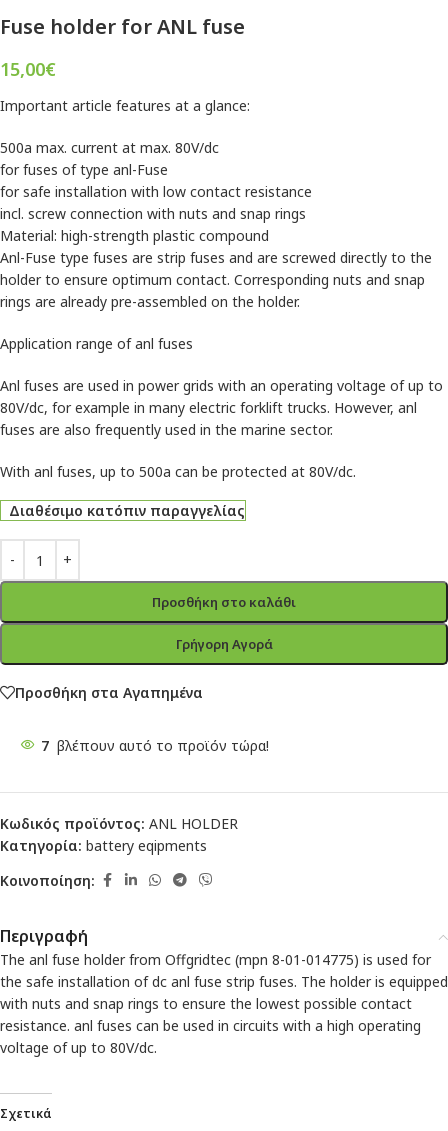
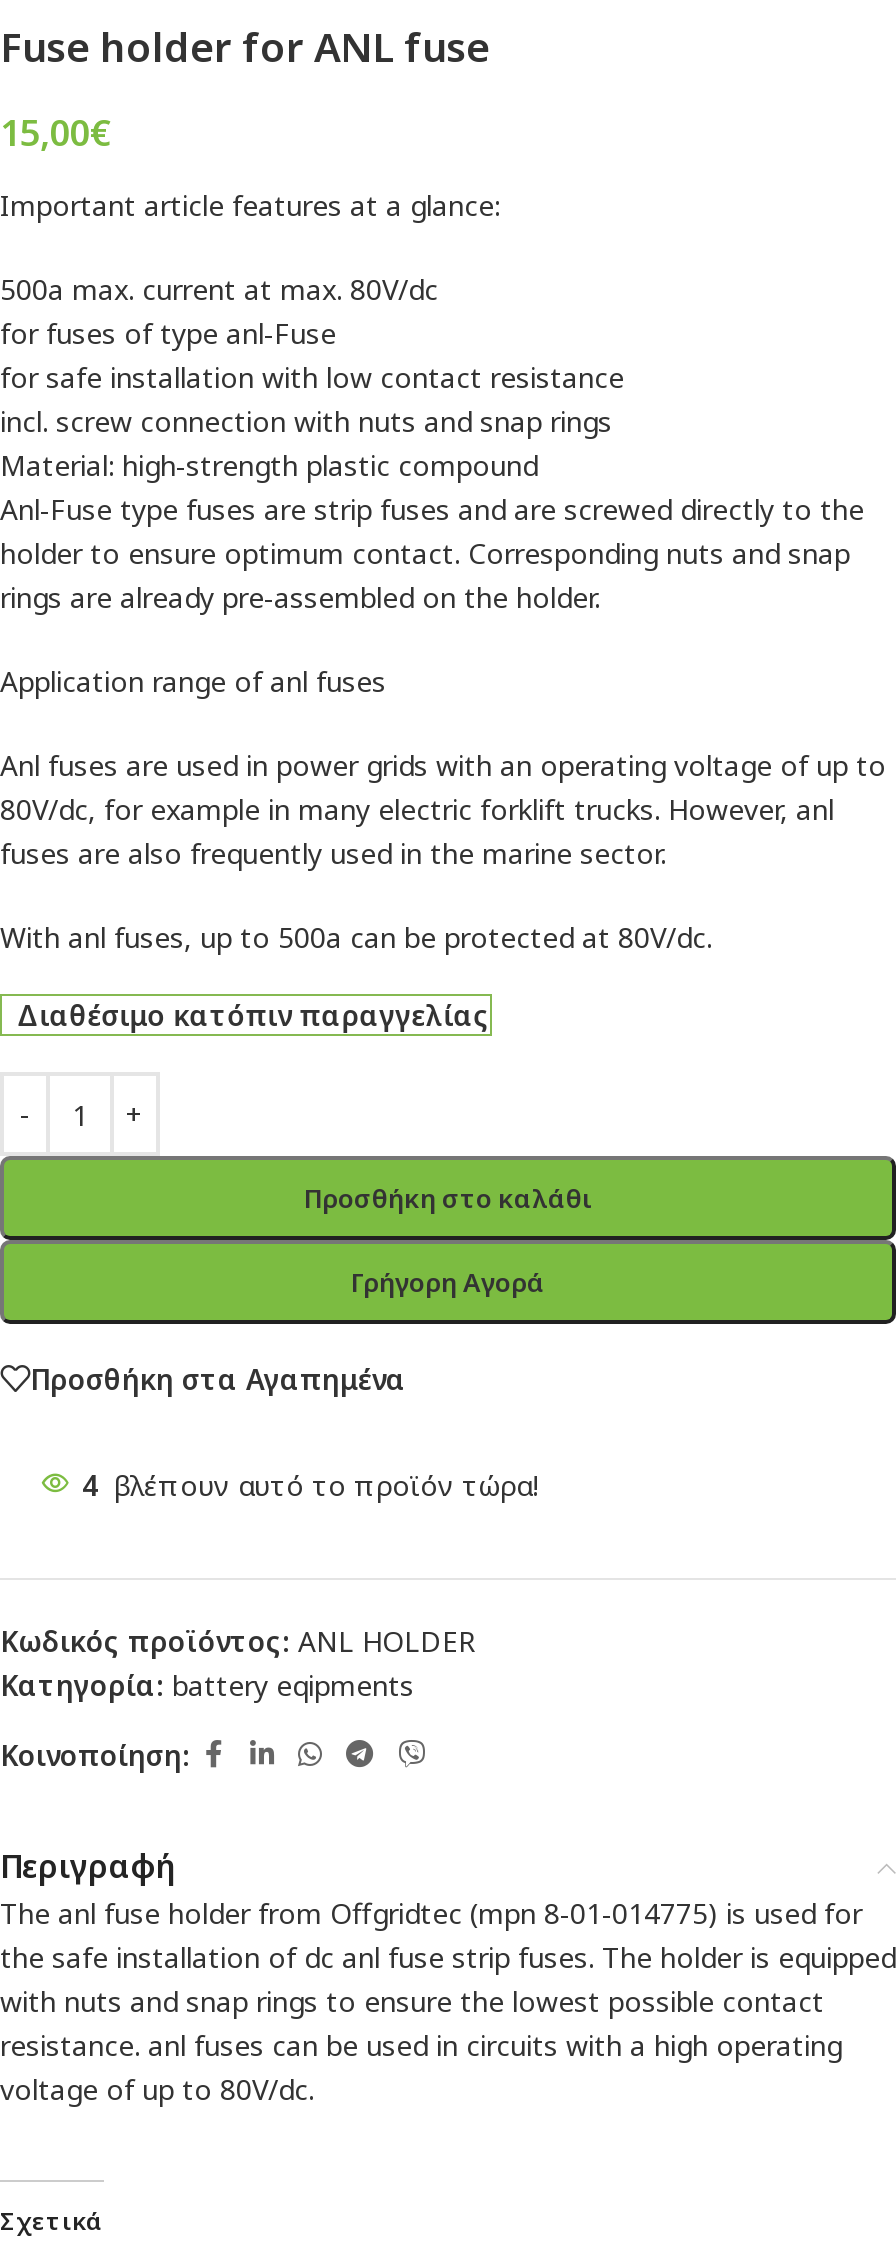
[41,736,269,755] 7 βλέπουν αυτό το προϊόν τώρα! -> [82,1466,538,1504] 4 βλέπουν αυτό το προϊόν τώρα!

